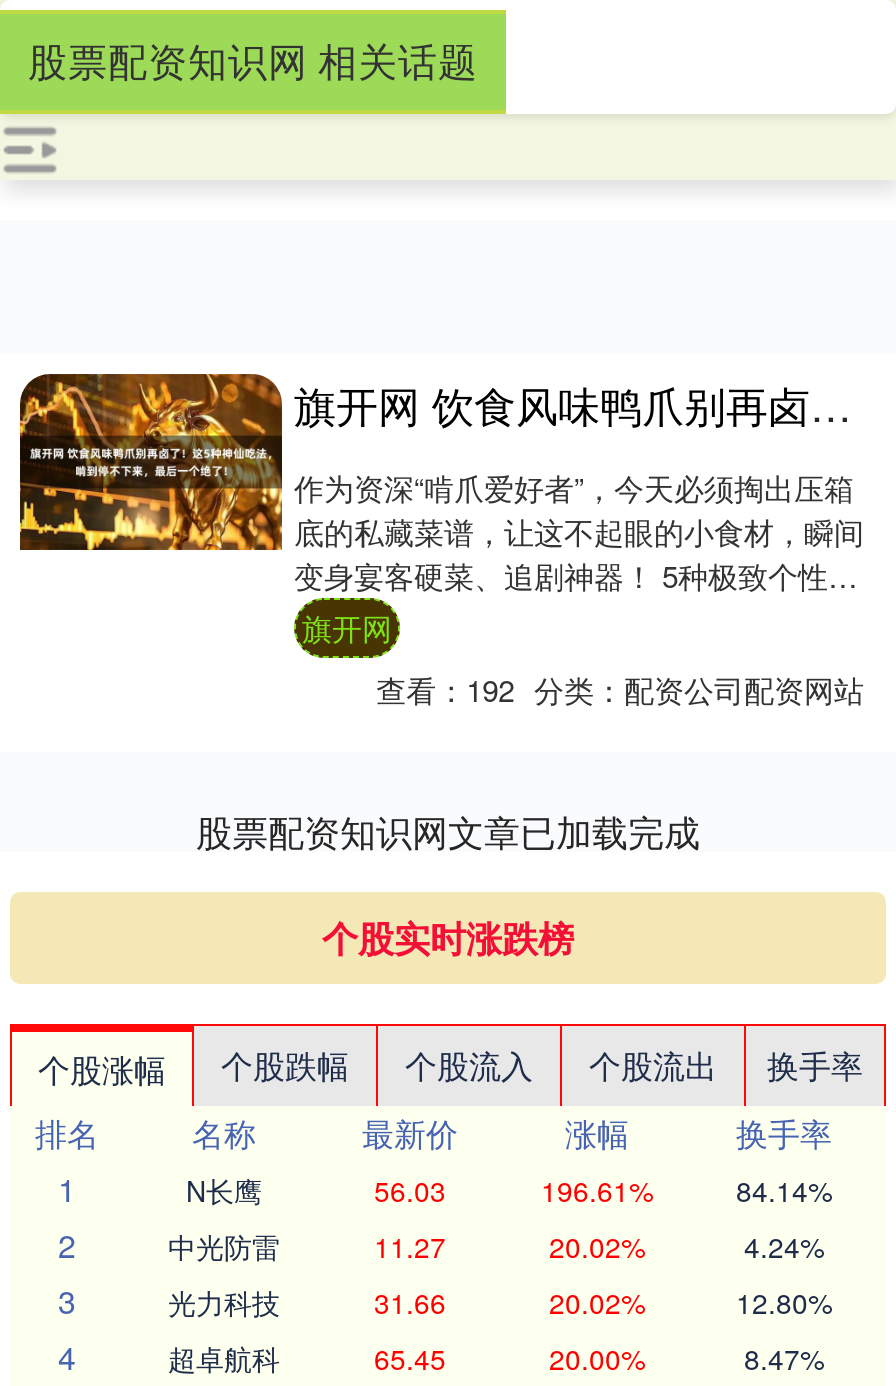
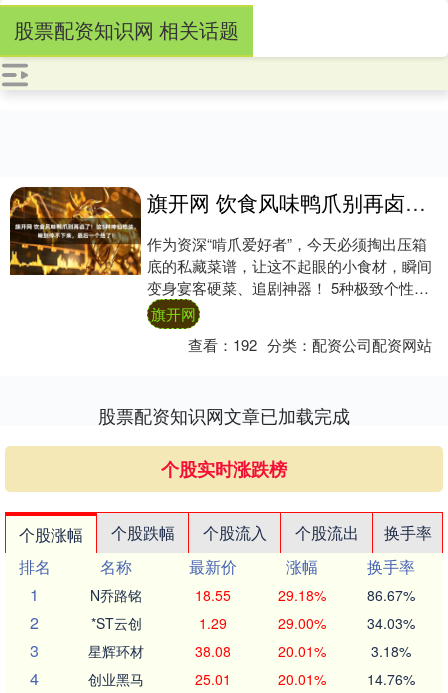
[186,1170,832,1210] N长鹰 | 56.03 | 196.61% | 84.14% -> [90,585,414,605] N乔路铭 | 18.55 | 29.18% | 86.67%
[168,1226,824,1266] 中光防雷 | 11.27 | 20.02% | 4.24% -> [90,613,414,633] *ST云创 | 1.29 | 29.00% | 34.03%
[168,1282,832,1322] 光力科技 | 31.66 | 20.02% | 12.80% -> [88,641,410,661] 星辉环材 | 38.08 | 20.01% | 3.18%
[168,1338,824,1378] 超卓航科 | 65.45 | 20.00% | 8.47% -> [88,669,414,689] 创业黑马 | 25.01 | 20.01% | 14.76%

